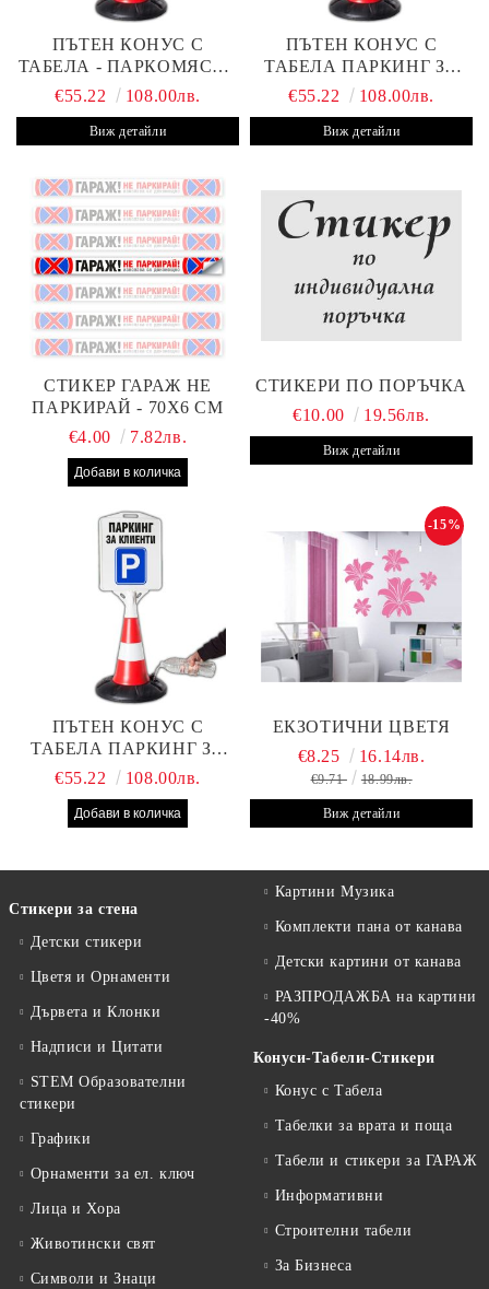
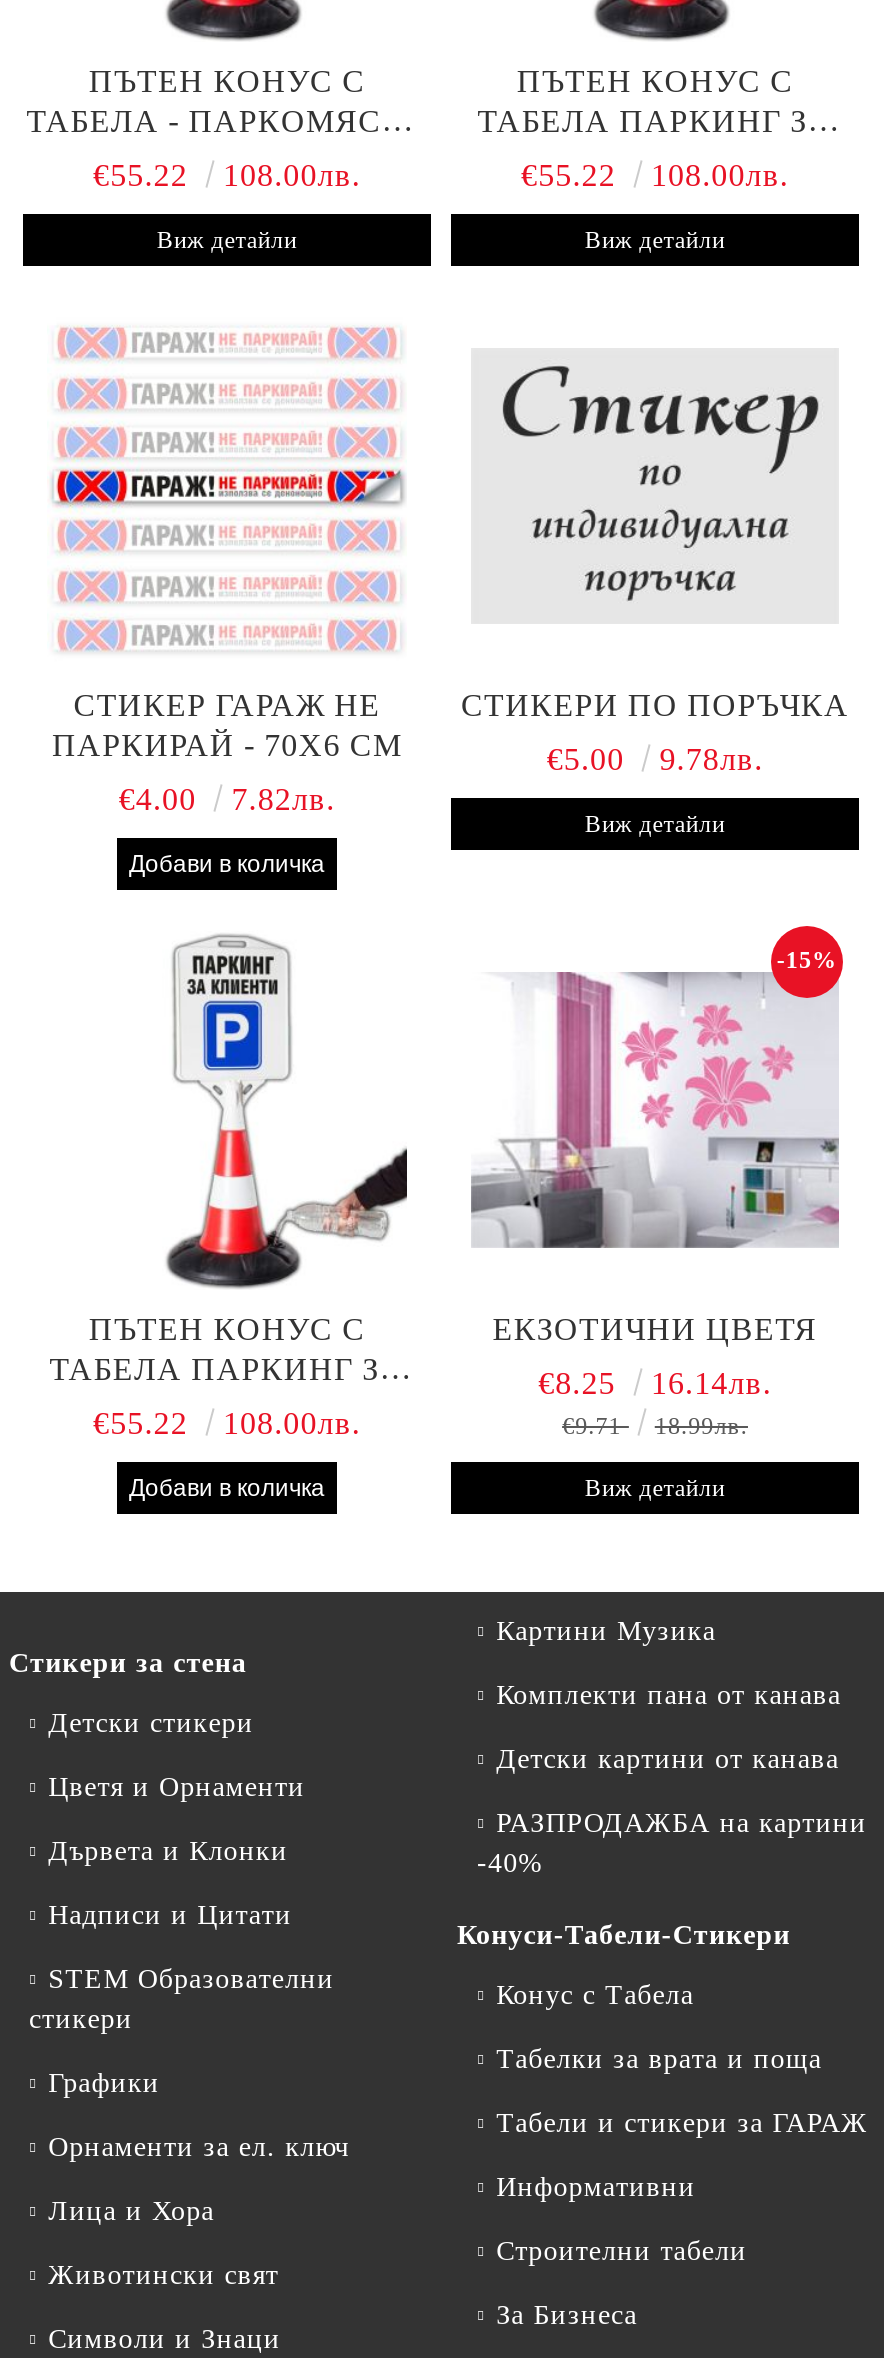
[293,405,430,424] €10.00 | 19.56лв. -> [547,741,763,775] €5.00 | 9.78лв.

